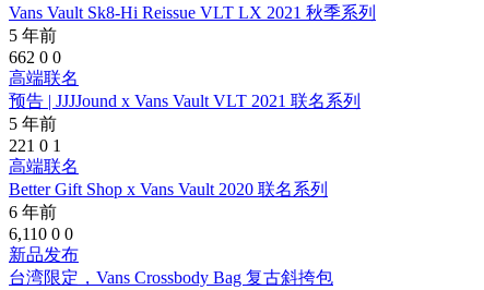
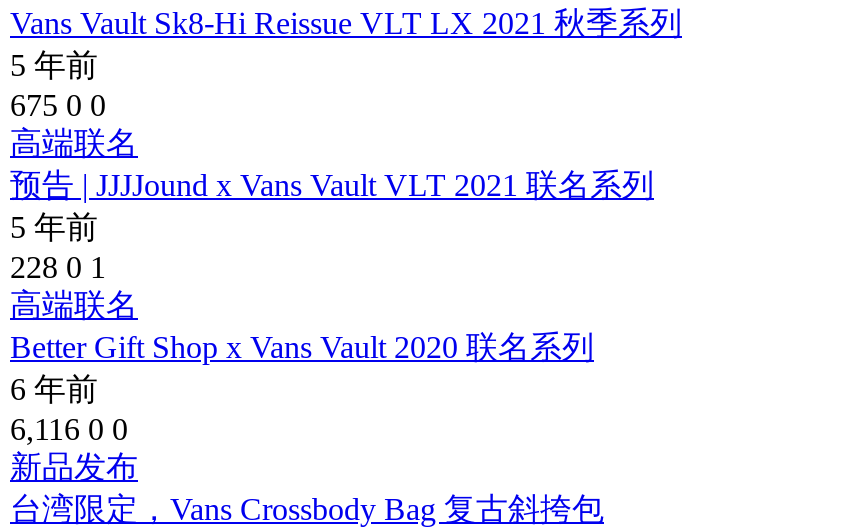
[9,48,61,66] 662 0 0 -> [10,88,106,122] 675 0 0
[9,136,61,155] 221 0 1 -> [10,250,106,284] 228 0 1
[9,224,73,243] 6,110 0 0 -> [10,412,128,446] 6,116 0 0

